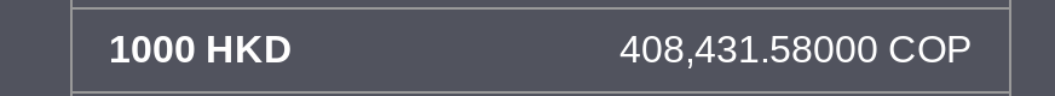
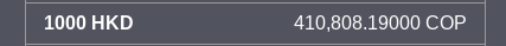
[619,29,973,70] 408,431.58000 COP -> [294,13,467,33] 410,808.19000 COP

